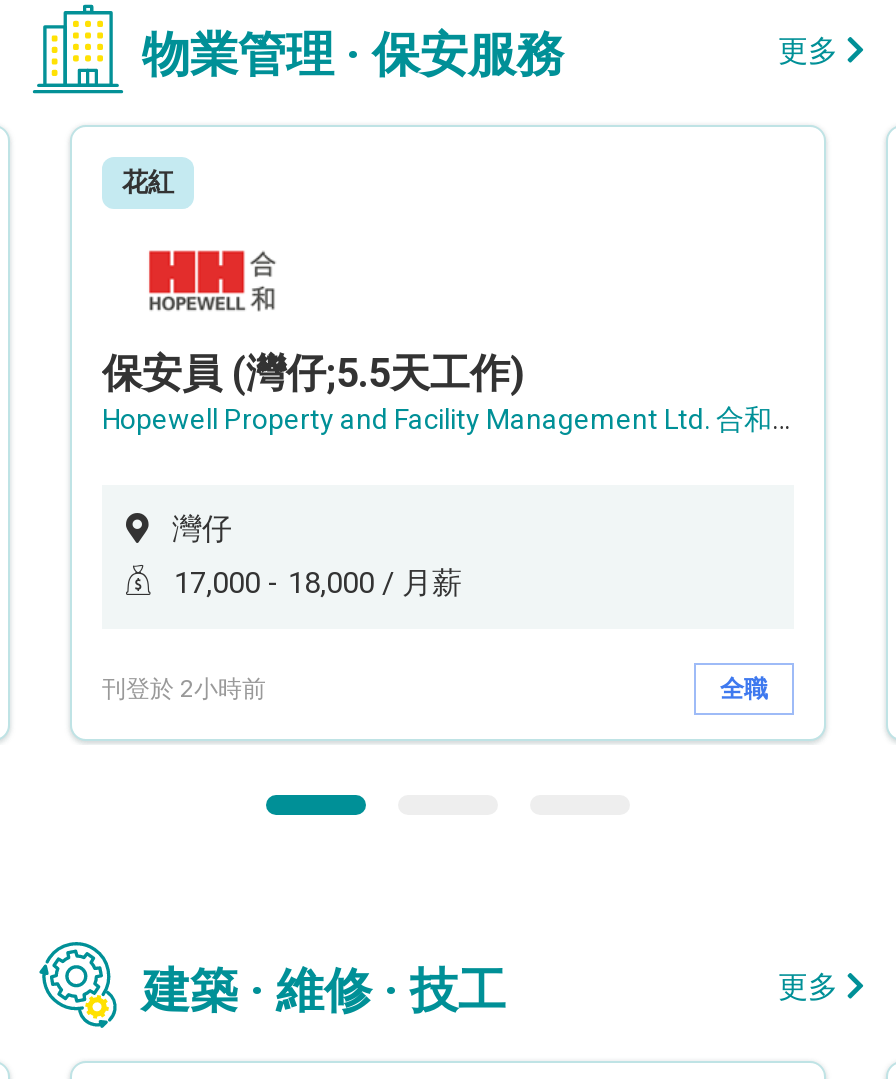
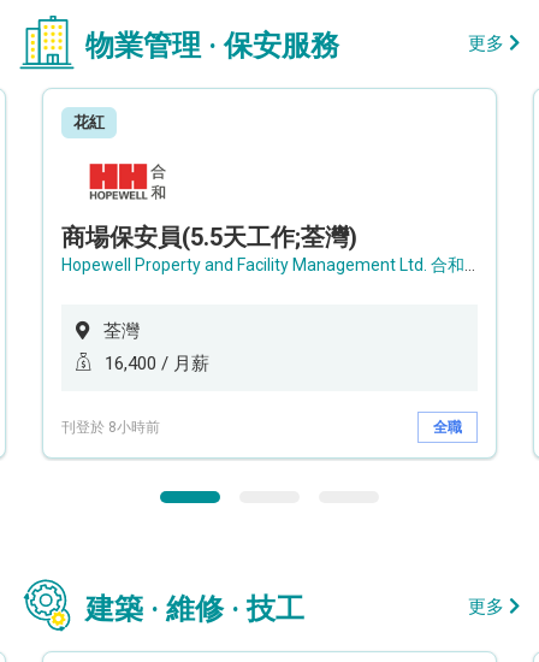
[102,349,524,397] 保安員 (灣仔;5.5天工作) -> [61,223,357,251] 商場保安員(5.5天工作;荃灣)
[172,511,232,547] 灣仔 -> [103,320,140,342] 荃灣
[174,565,462,601] 17,000 - 18,000 / 月薪 -> [105,353,209,375] 16,400 / 月薪
[102,674,266,702] 刊登於 2小時前 -> [61,418,160,435] 刊登於 8小時前

